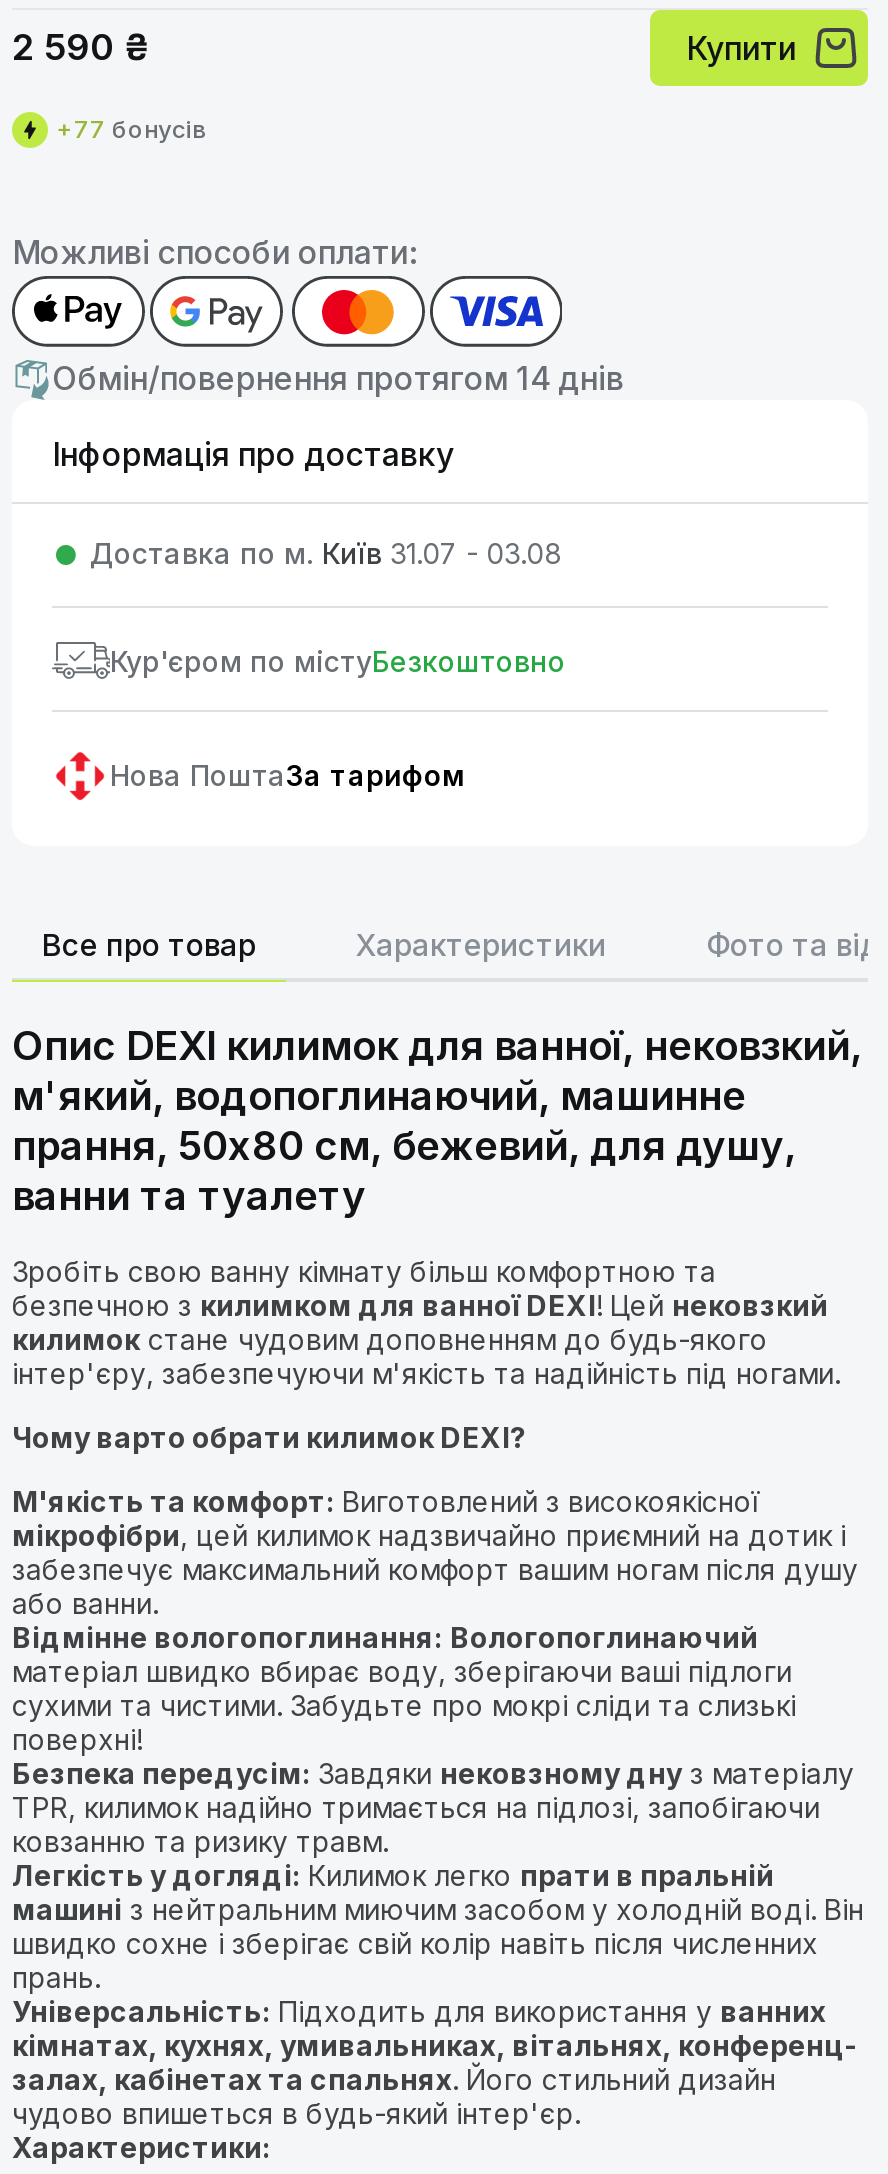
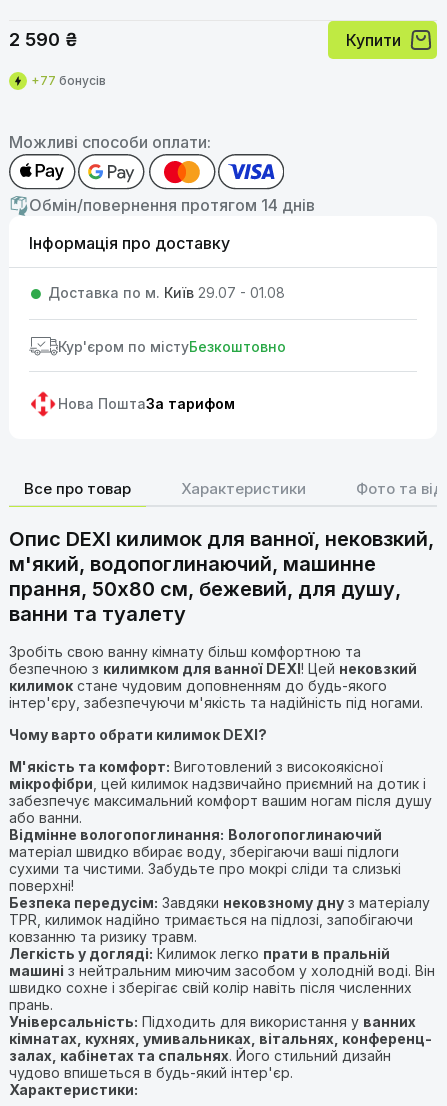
[90,536,562,570] Доставка по м. Київ 31.07 - 03.08 -> [48,284,285,301] Доставка по м. Київ 29.07 - 01.08

